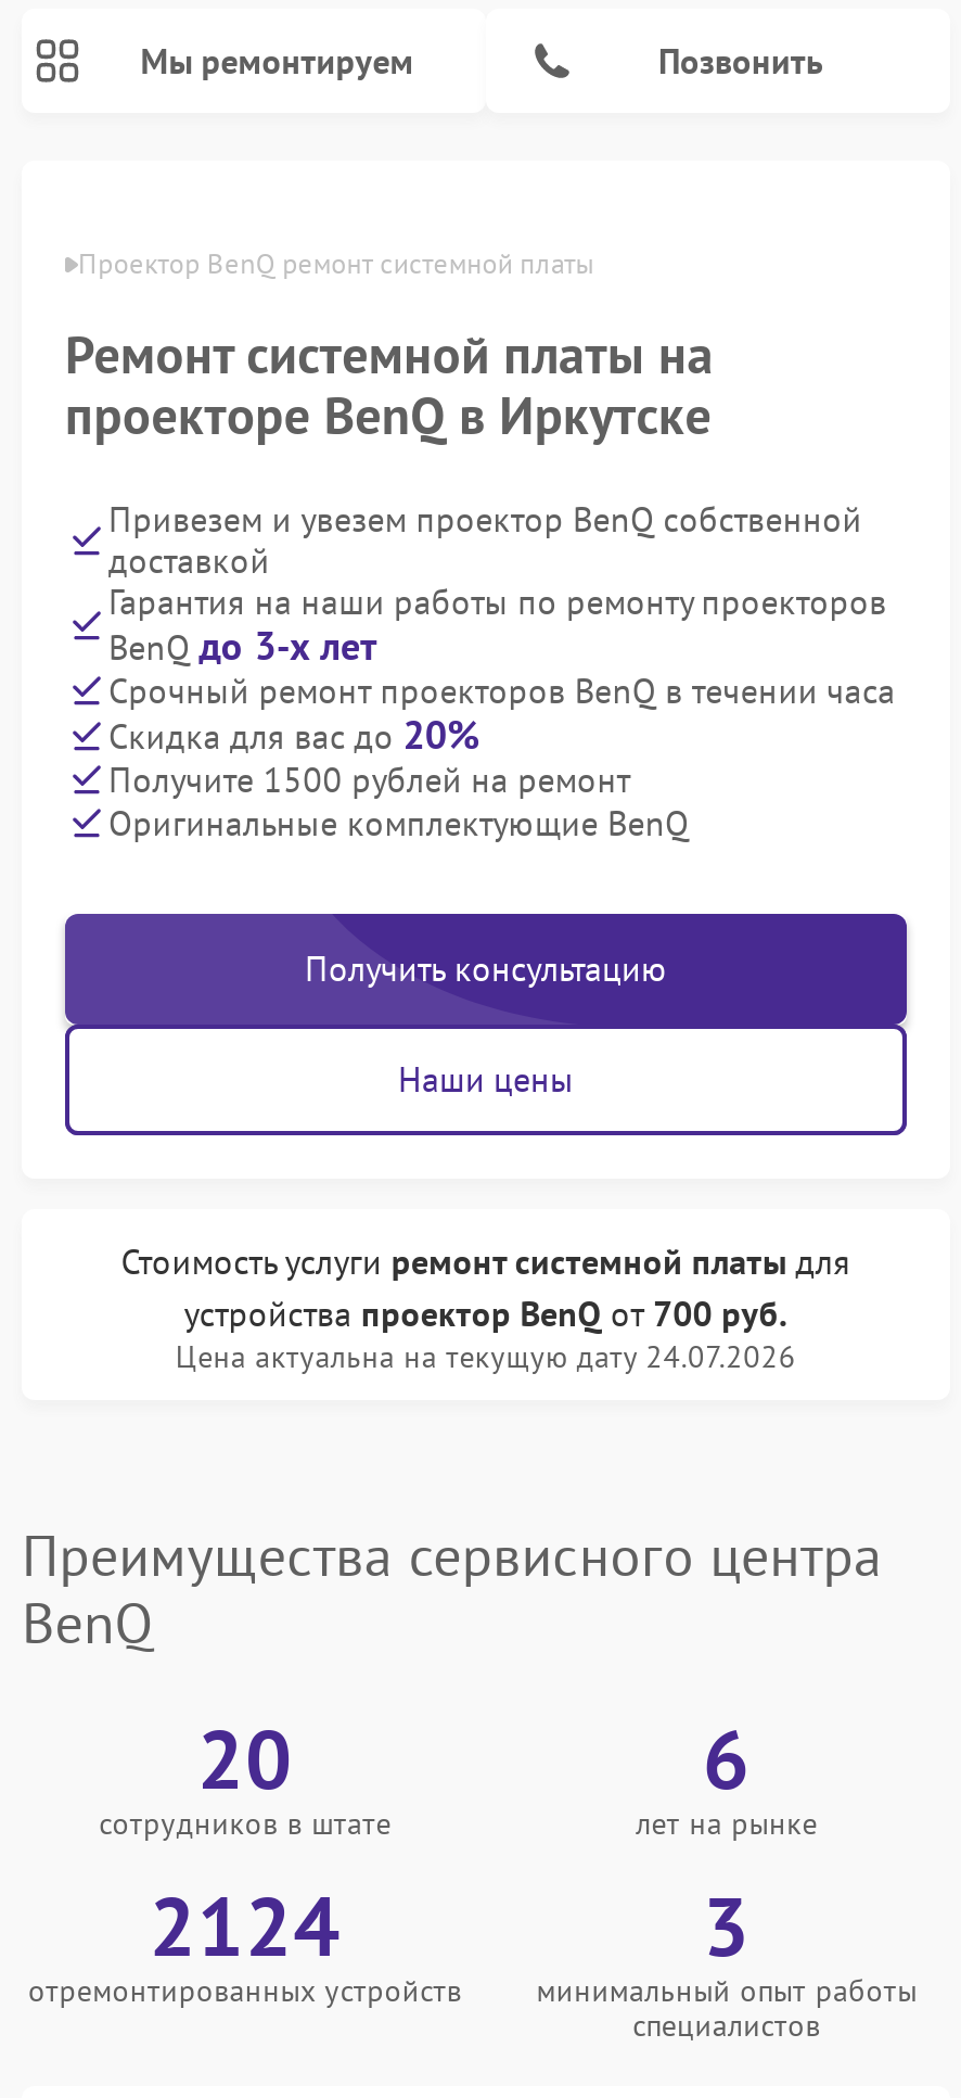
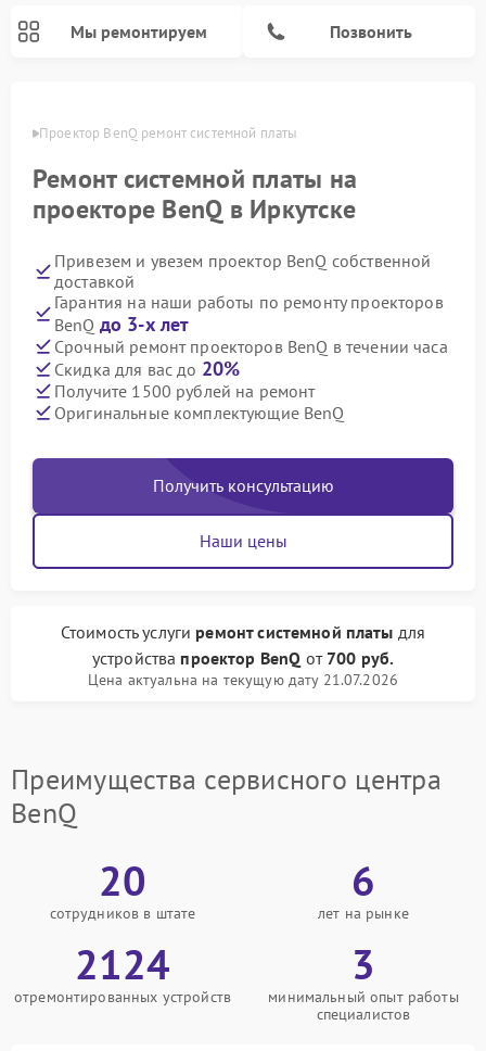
[175,1337,796,1376] Цена актуальна на текущую дату 24.07.2026 -> [88,670,398,689] Цена актуальна на текущую дату 21.07.2026

